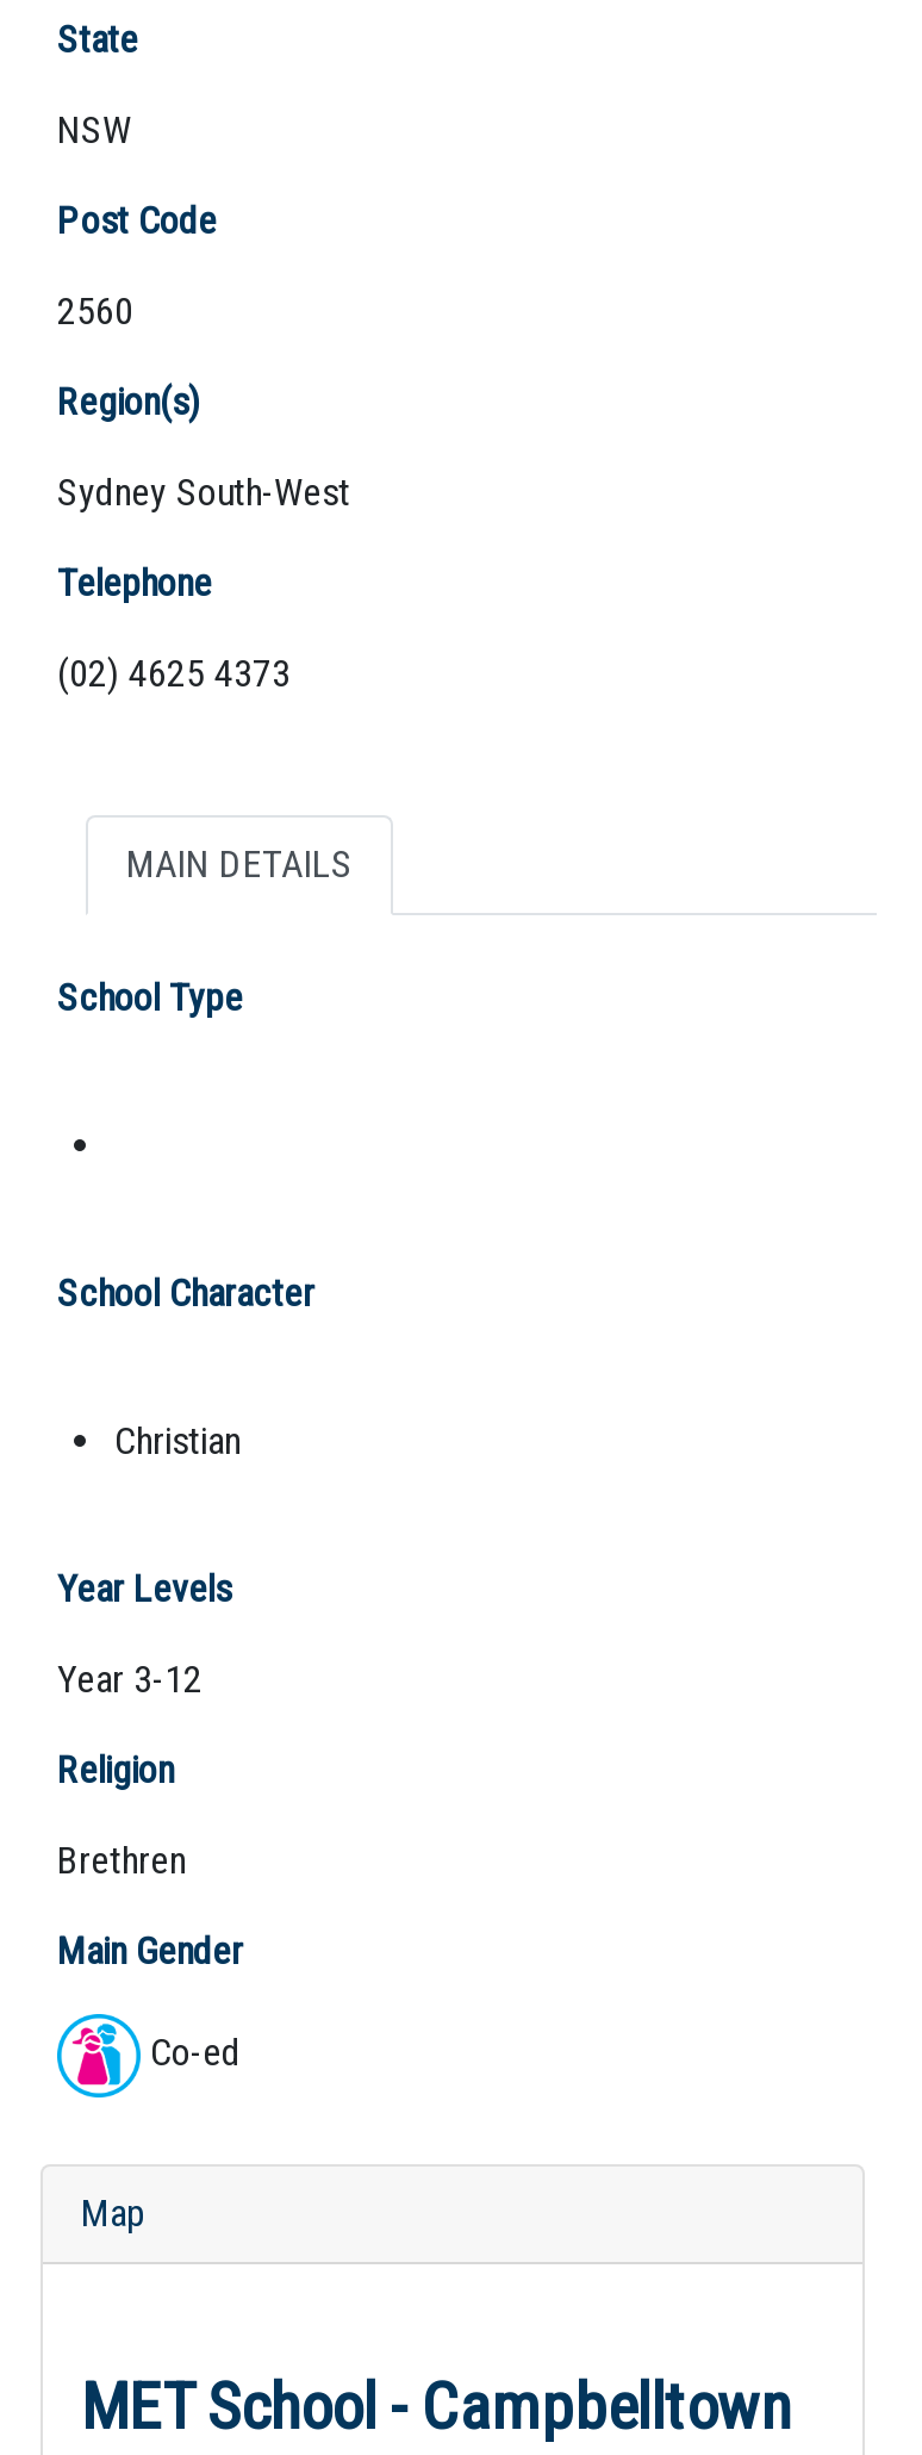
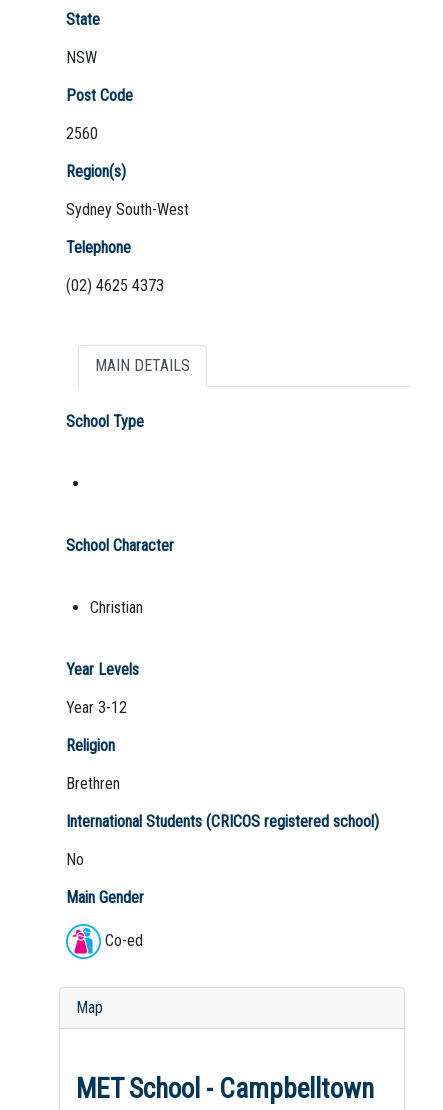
none -> [66,812,379,869] International Students (CRICOS registered school) | No

